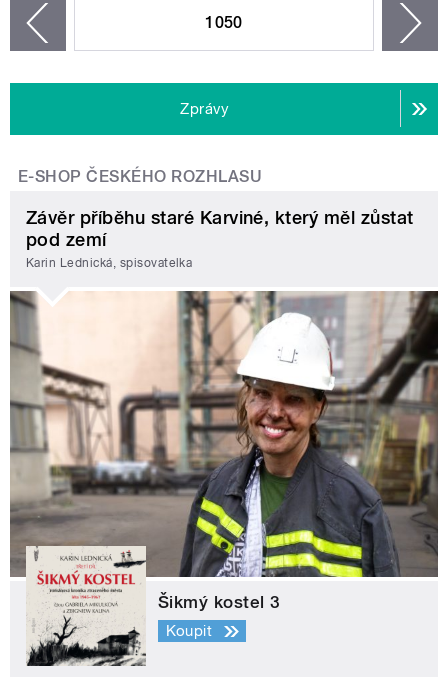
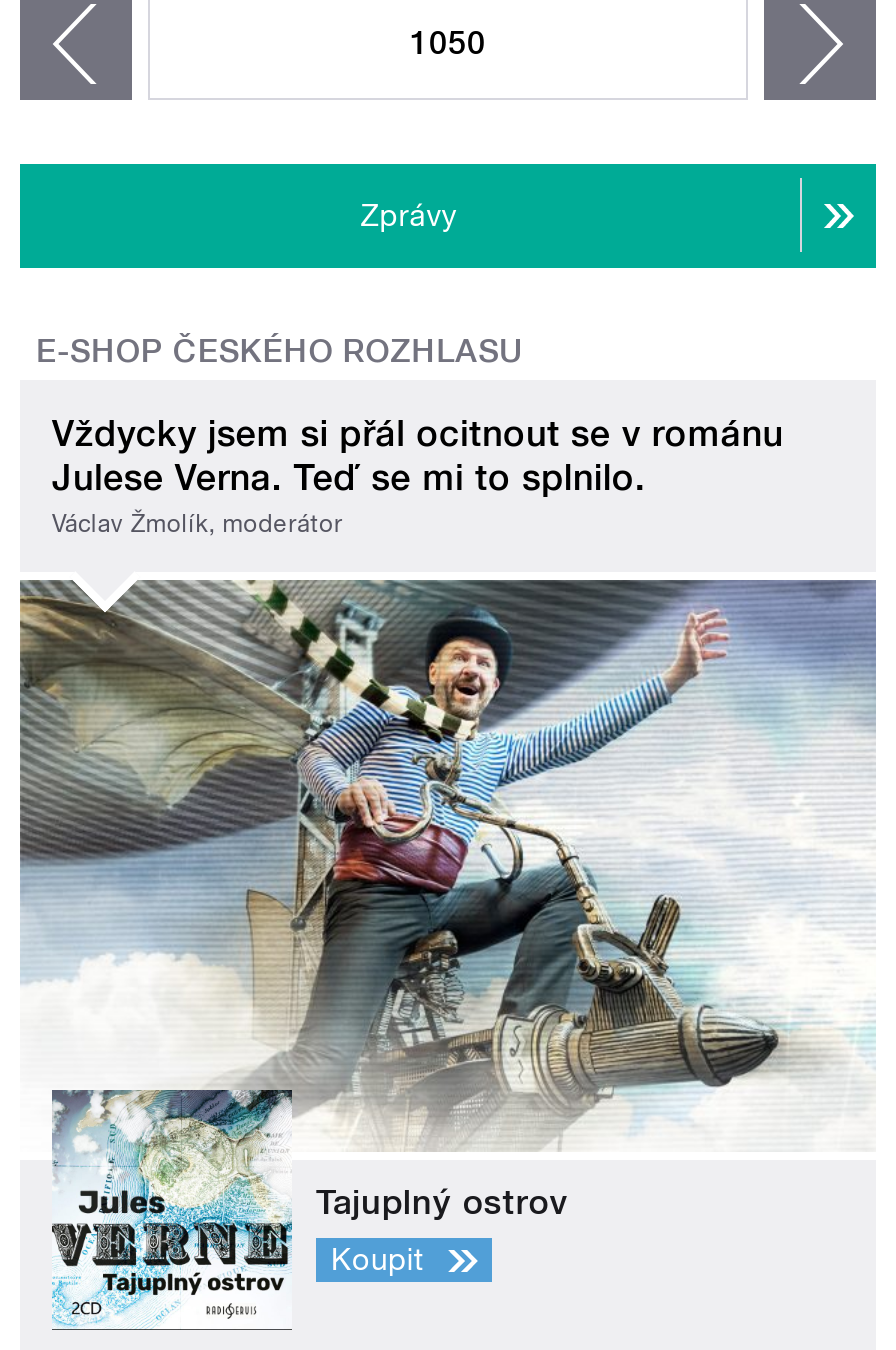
[26,207,414,270] Závěr příběhu staré Karviné, který měl zůstat | pod zemí | Karin Lednická, spisovatelka -> [52,412,783,539] Vždycky jsem si přál ocitnout se v románu | Julese Verna. Teď se mi to splnilo. | Václav Žmolík, moderátor
[9,290,439,667] [image] | Šikmý kostel 3 -> [20,578,876,1330] [image] | Tajuplný ostrov

